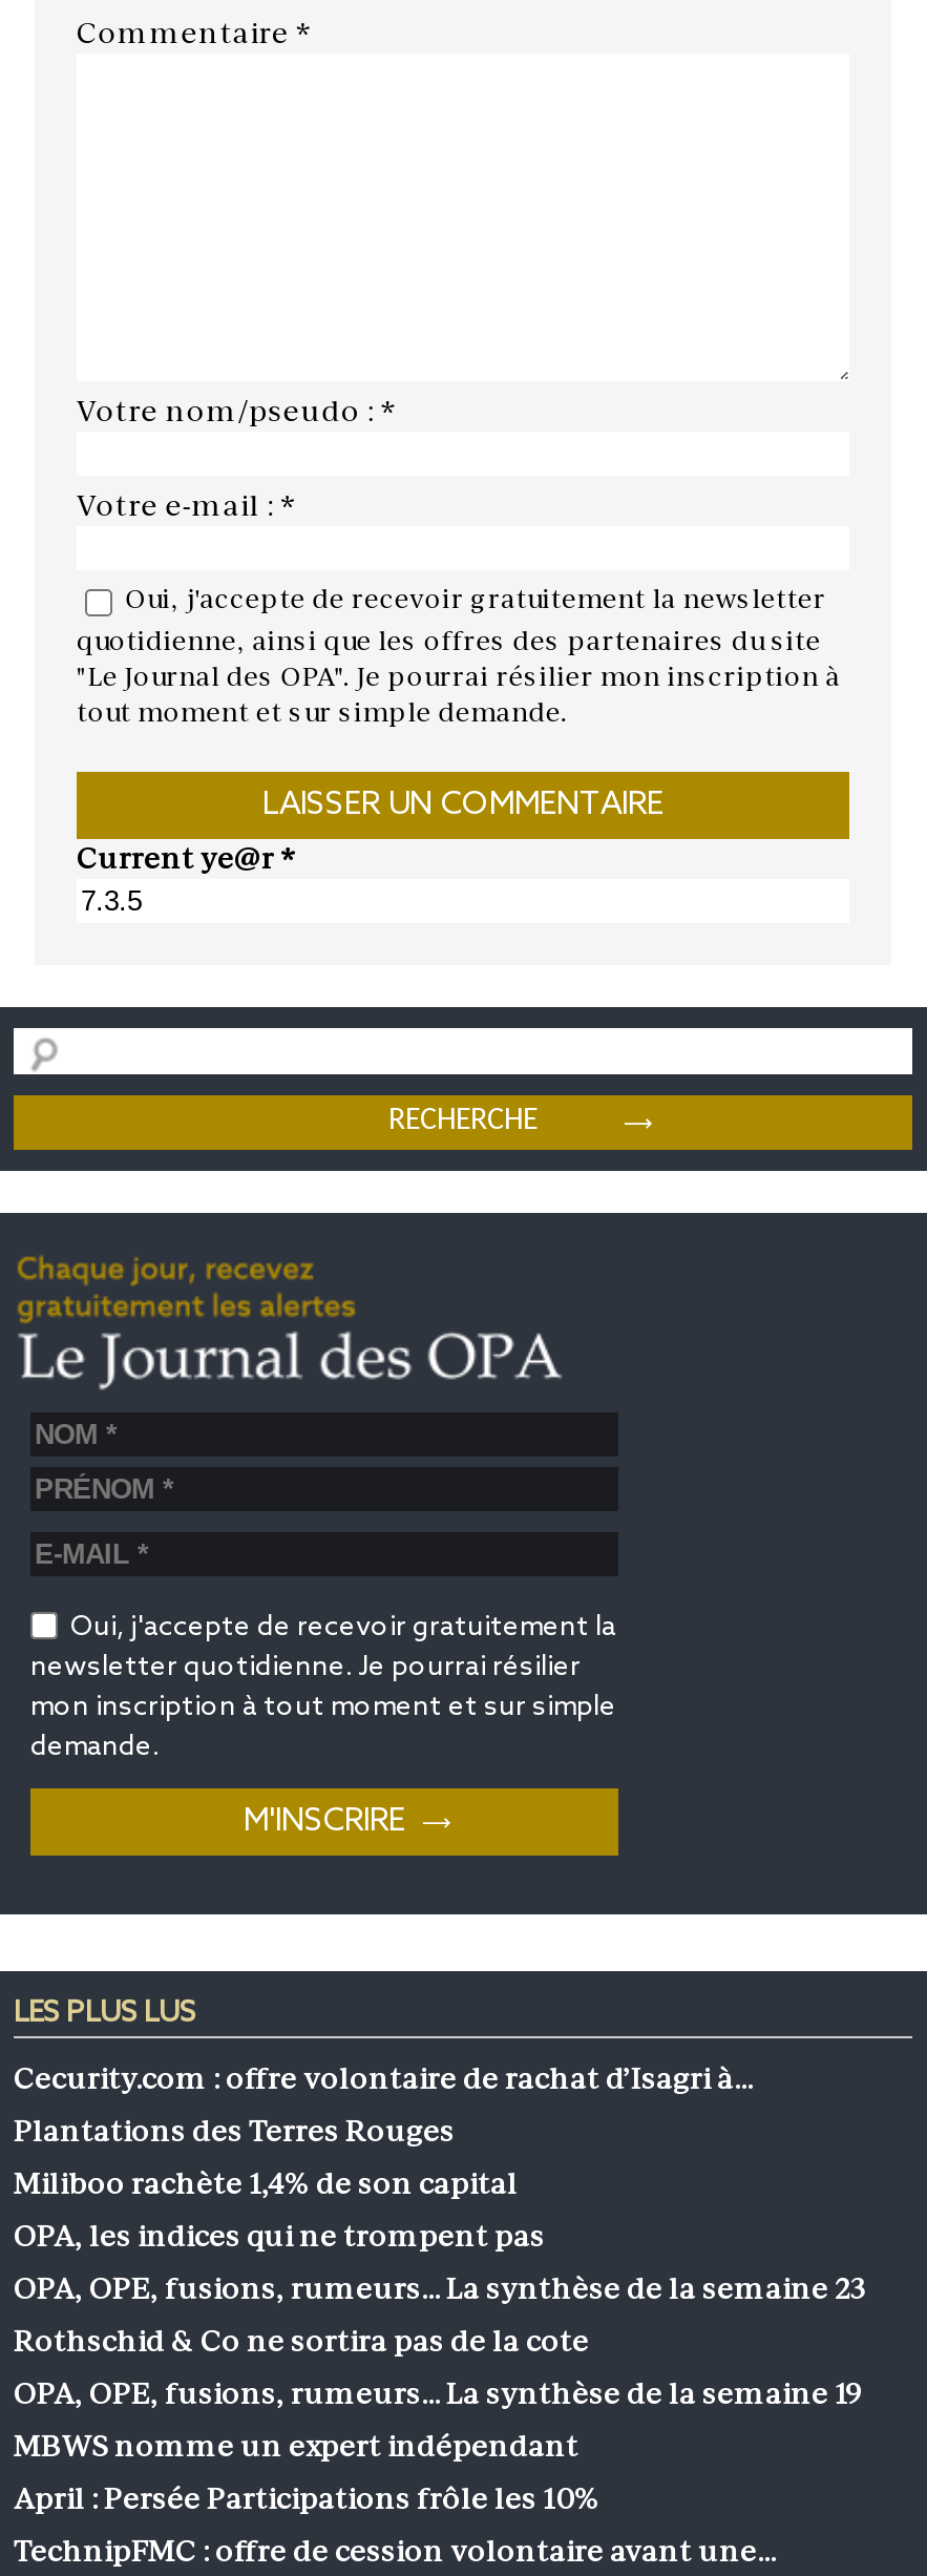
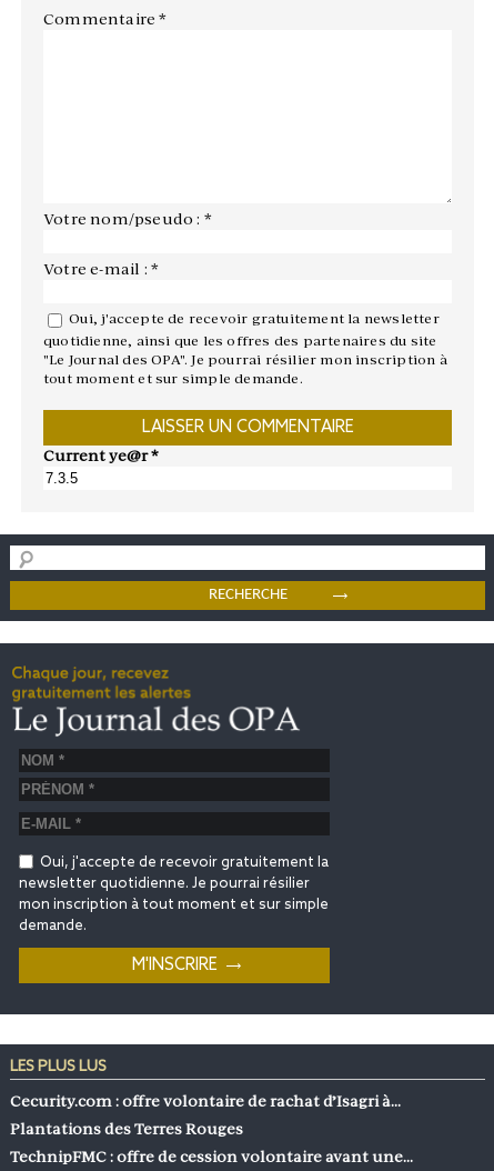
[14,2166,864,2514] Miliboo rachète 1,4% de son capital | OPA, les indices qui ne trompent pas | OPA, OPE, fusions, rumeurs… La synthèse de la semaine 23 | Rothschid & Co ne sortira pas de la cote | OPA, OPE, fusions, rumeurs… La synthèse de la semaine 19 | MBWS nomme un expert indépendant | April : Persée Participations frôle les 10% -> none

